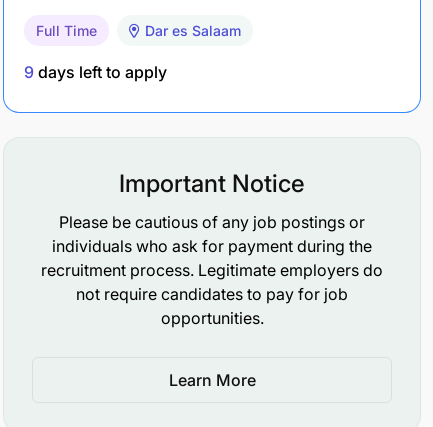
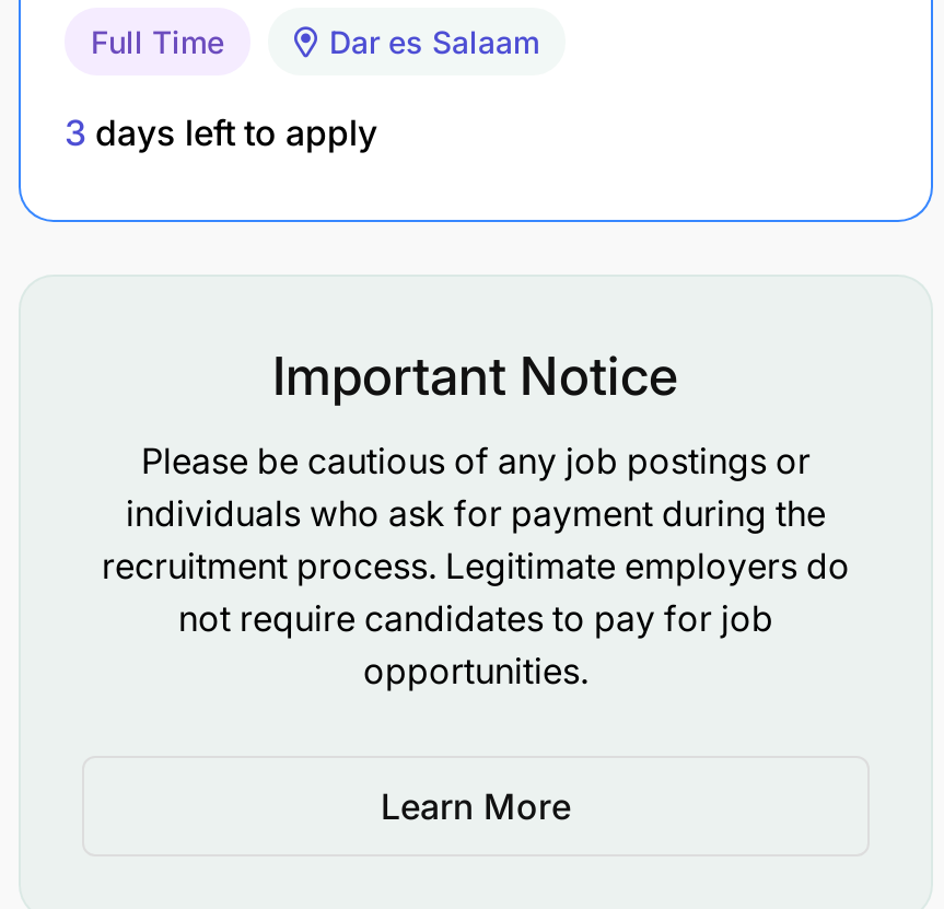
[24,62,167,82] 9 days left to apply -> [65,110,377,154] 3 days left to apply

